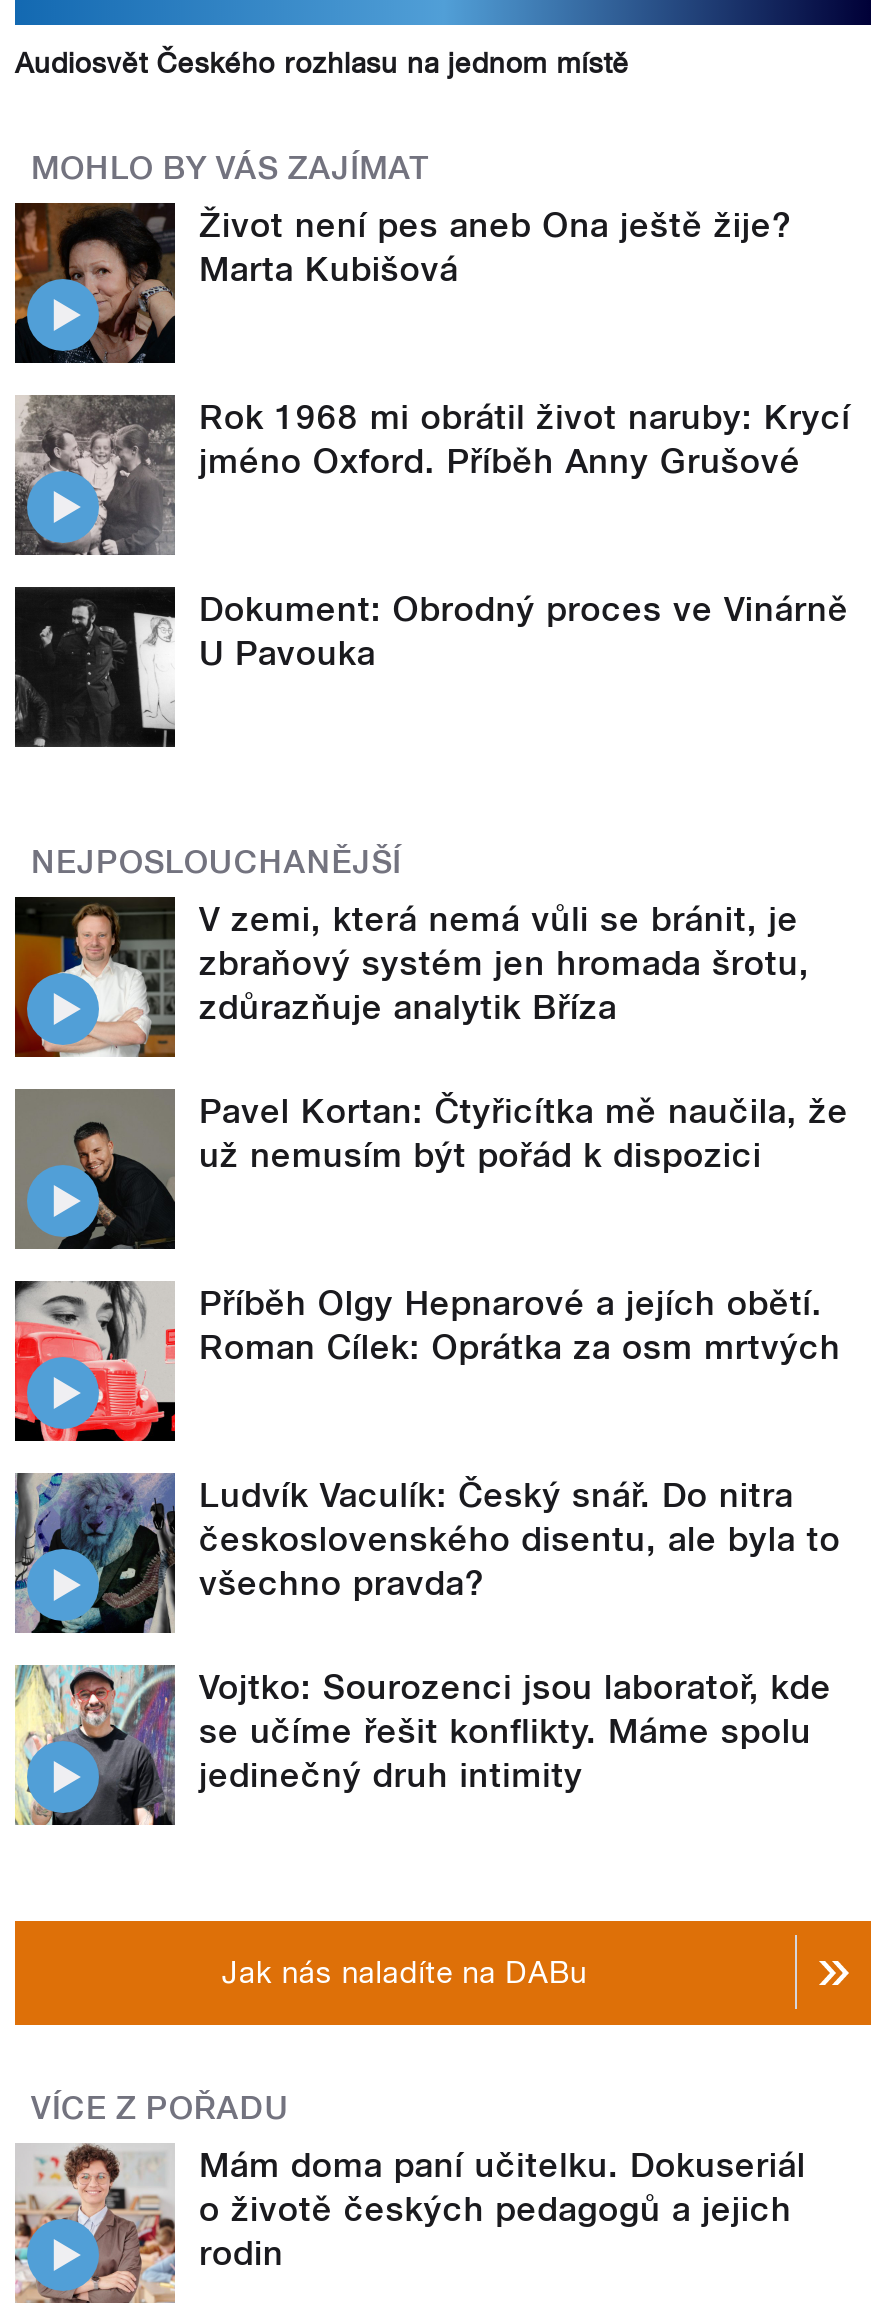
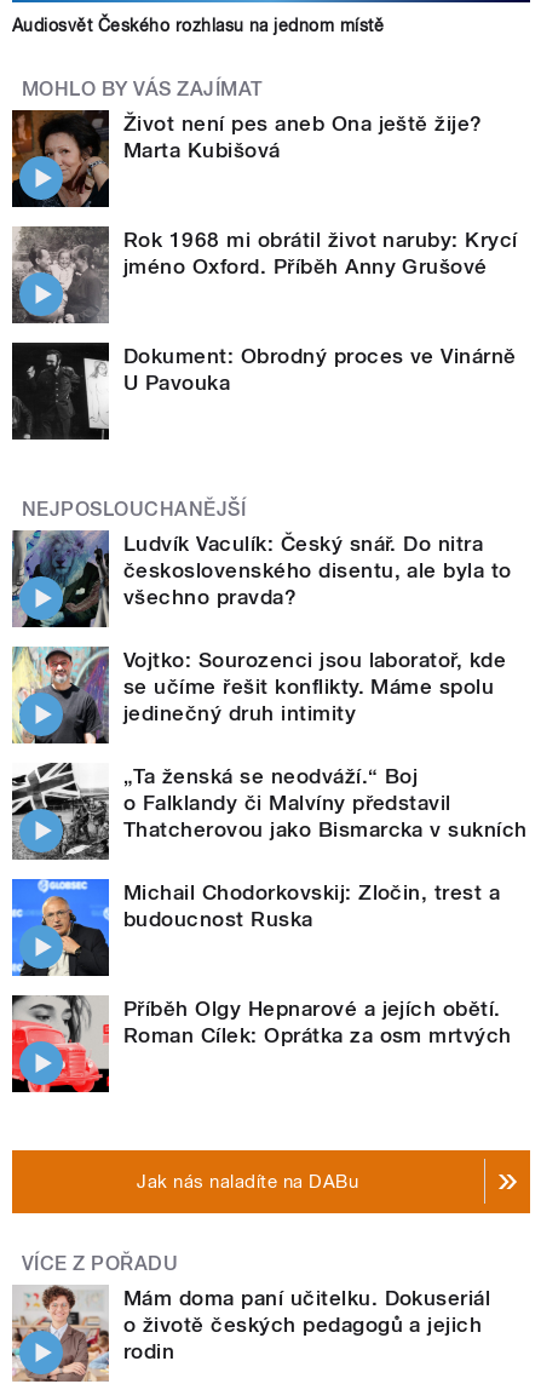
[13,895,848,1174] [image] | V zemi, která nemá vůli se bránit, je | zbraňový systém jen hromada šrotu, | zdůrazňuje analytik Bříza | Pavel Kortan: Čtyřicítka mě naučila, že | už nemusím být pořád k dispozici -> none
[13,1089,175,1251] [image] -> none
moved [13,1279,841,1443] -> [11,994,512,1093]: [image] | Příběh Olgy Hepnarové a jejích obětí. | Roman Cílek: Oprátka za osm mrtvých
moved [11,1471,841,1794] -> [10,529,512,725]: [image] | Ludvík Vaculík: Český snář. Do nitra | československého disentu, ale byla to | všechno pravda? | Vojtko: Sourozenci jsou laboratoř, kde | se učíme řešit konflikty. Máme spolu | jedinečný druh intimity
none -> [11,763,527,931] [image] | „Ta ženská se neodváží.“ Boj | o Falklandy či Malvíny představil | Thatcherovou jako Bismarcka v sukních | Michail Chodorkovskij: Zločin, trest a | budoucnost Ruska
none -> [11,878,110,976] [image]

